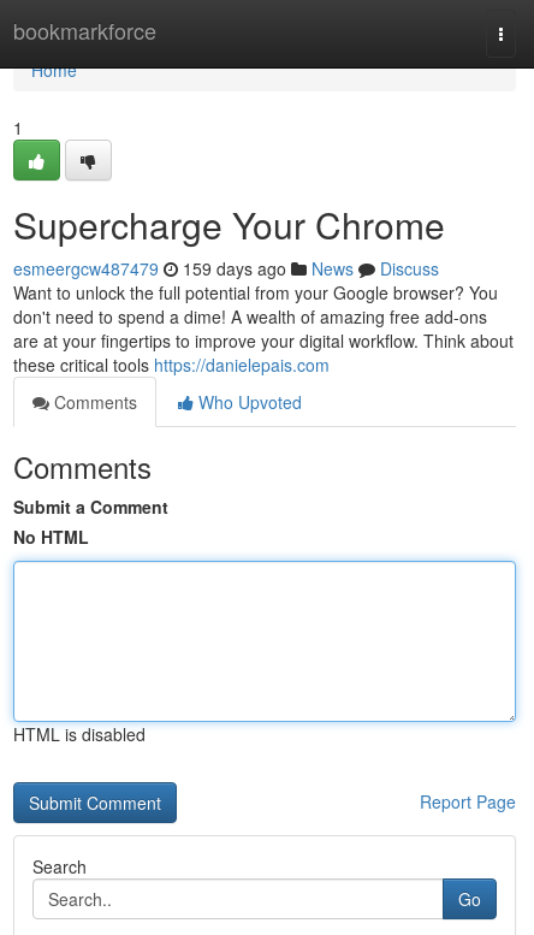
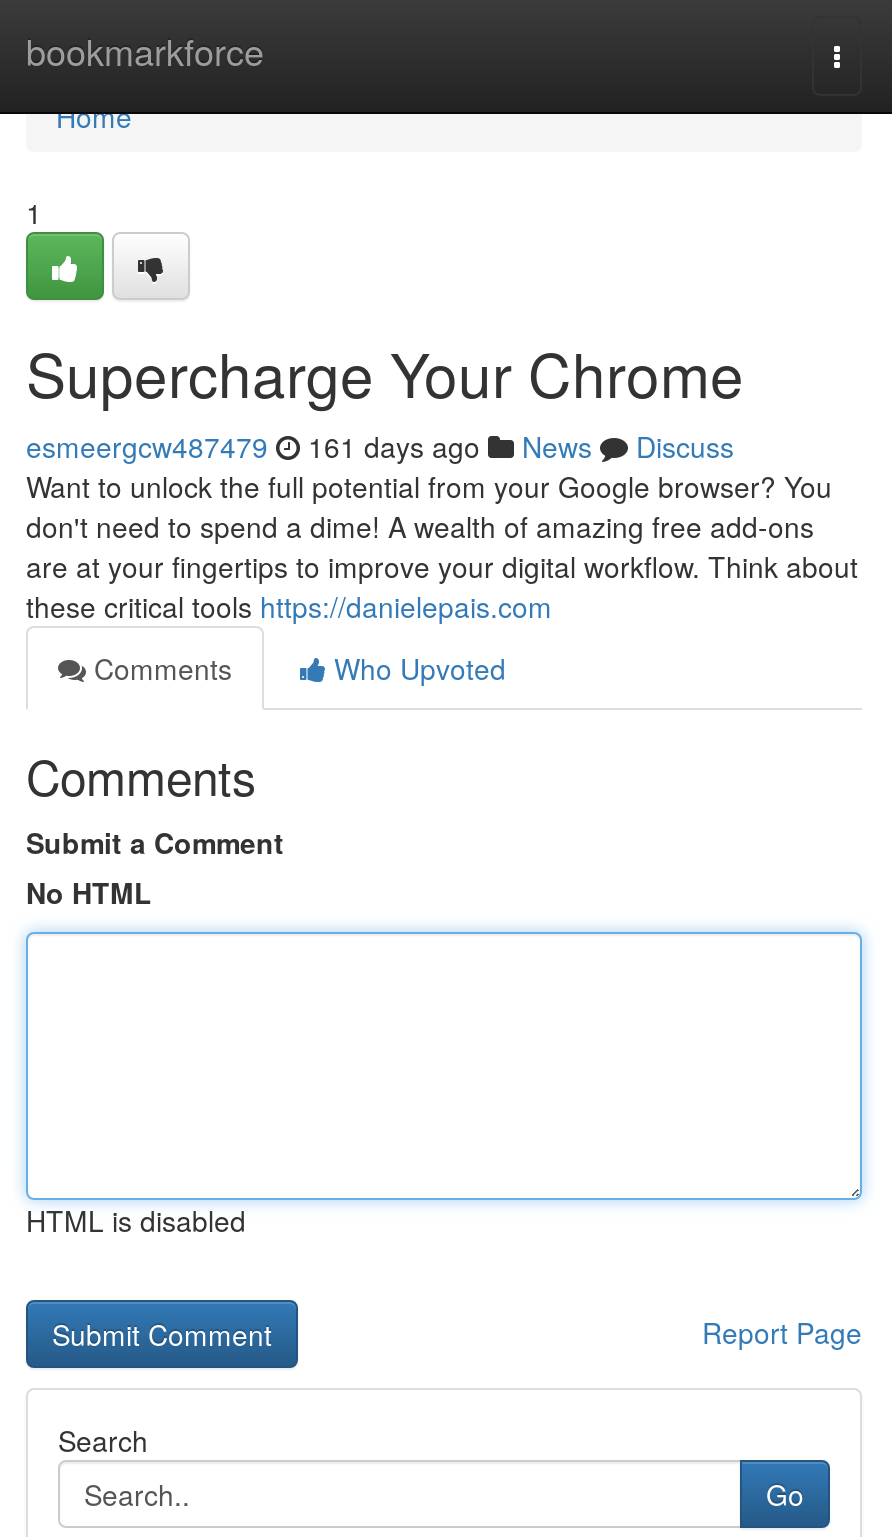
[13,256,439,280] esmeergcw487479 159 days ago News Discuss -> [26,426,734,466] esmeergcw487479 161 days ago News Discuss

